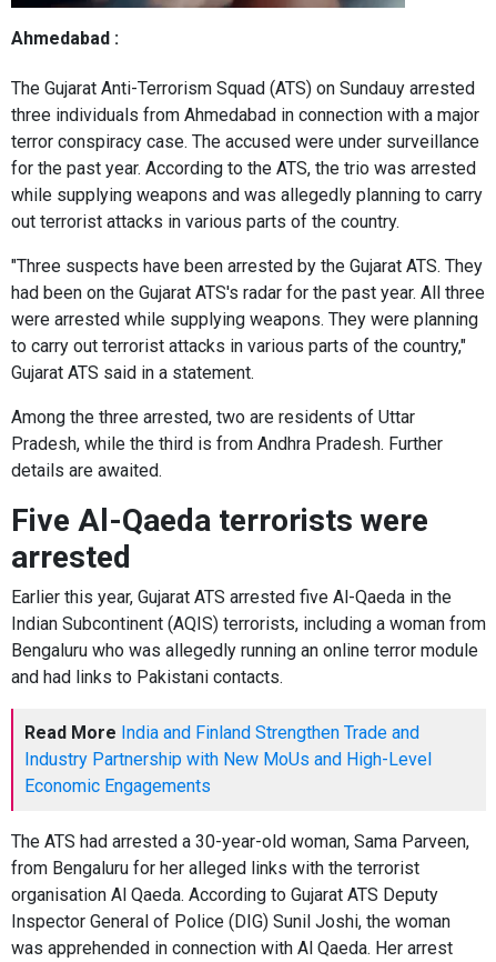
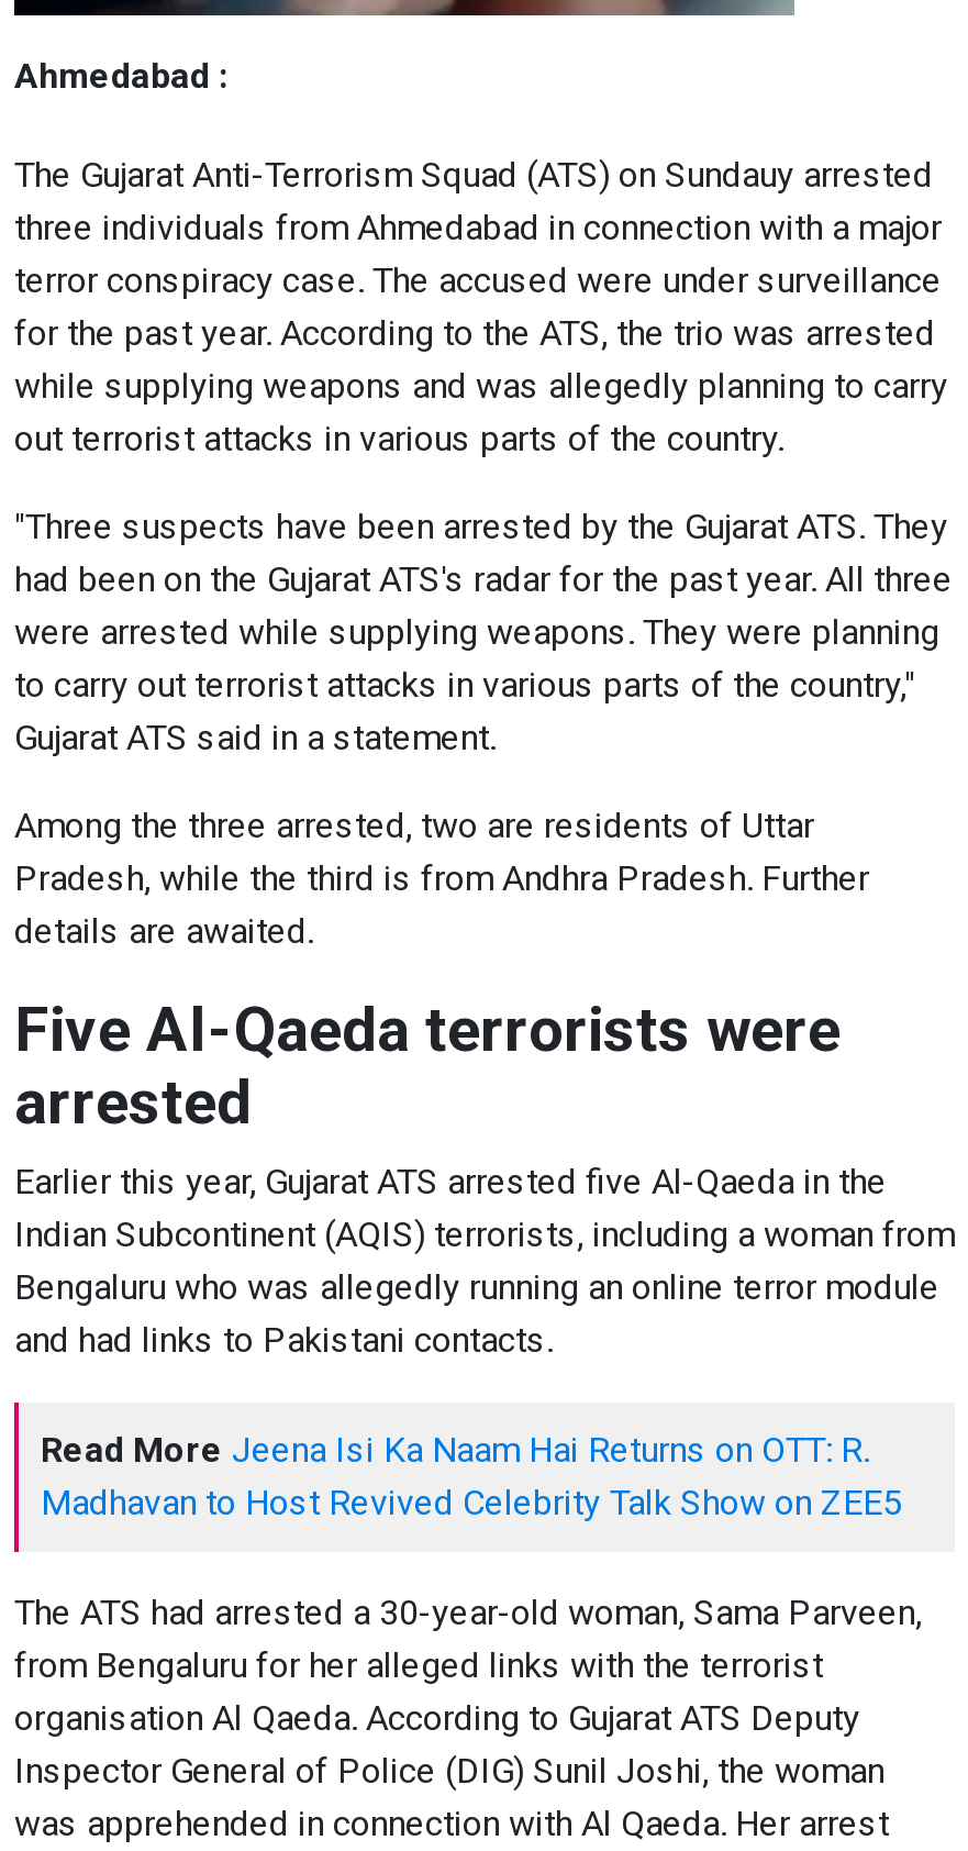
[24,722,432,797] Read More India and Finland Strengthen Trade and | Industry Partnership with New MoUs and High-Level | Economic Engagements -> [41,1430,902,1524] Read More Jeena Isi Ka Naam Hai Returns on OTT: R. | Madhavan to Host Revived Celebrity Talk Show on ZEE5

